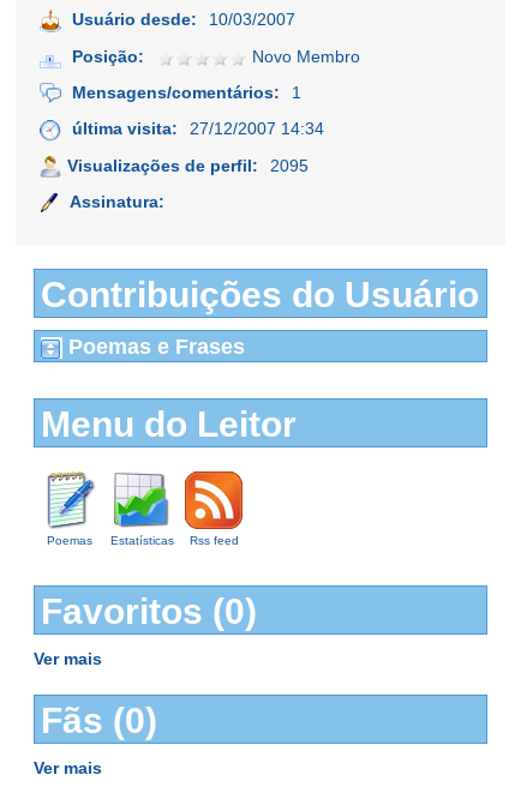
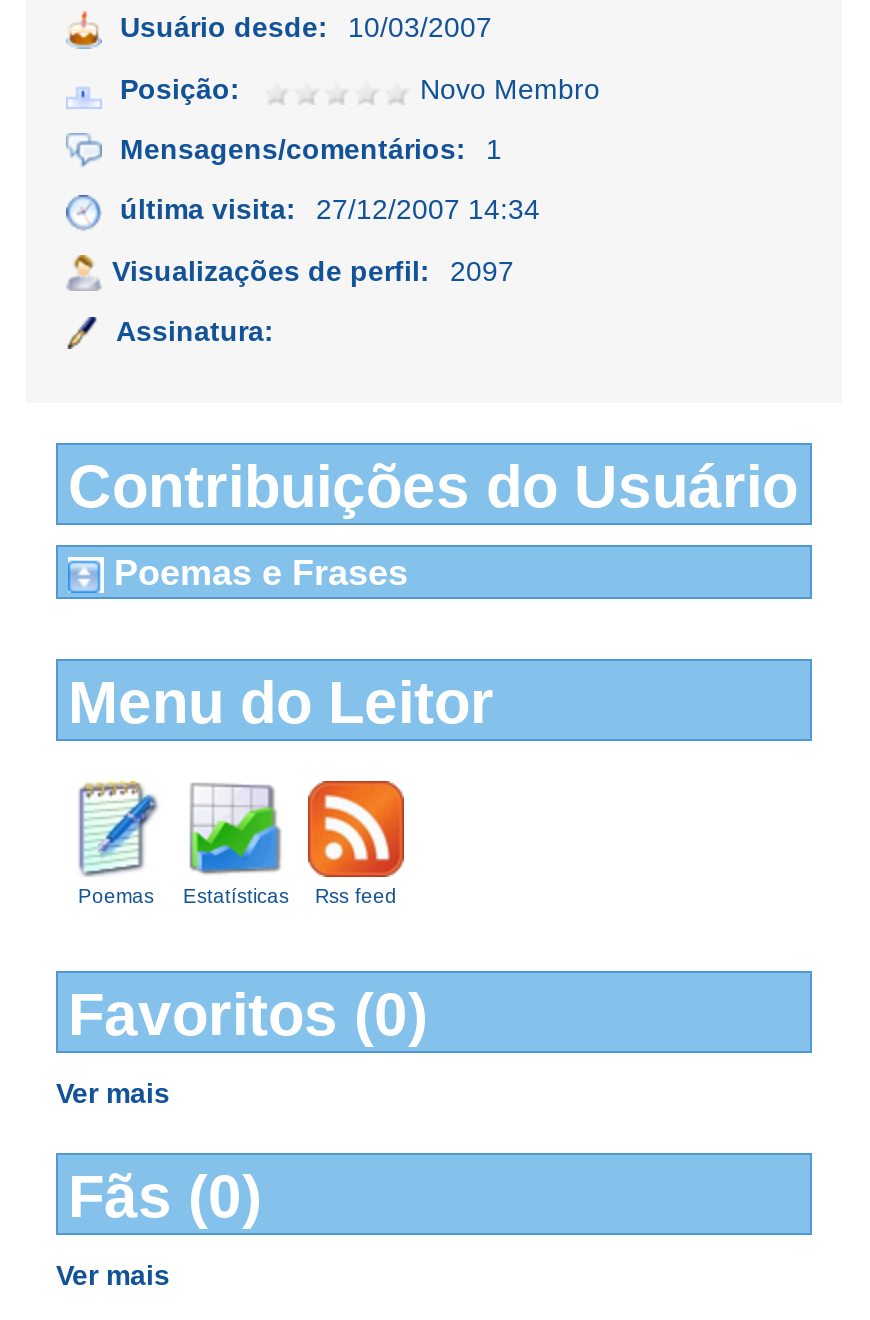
[67,155,309,175] Visualizações de perfil: 2095 -> [112,254,514,286] Visualizações de perfil: 2097

